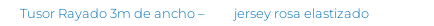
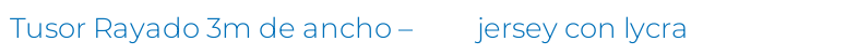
[234,6,369,21] jersey rosa elastizado -> [477,12,689,45] jersey con lycra

